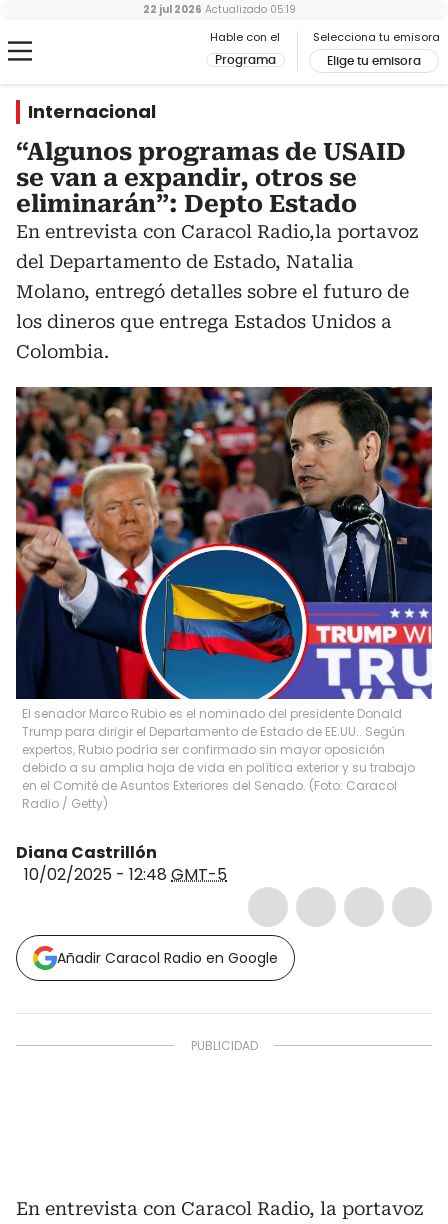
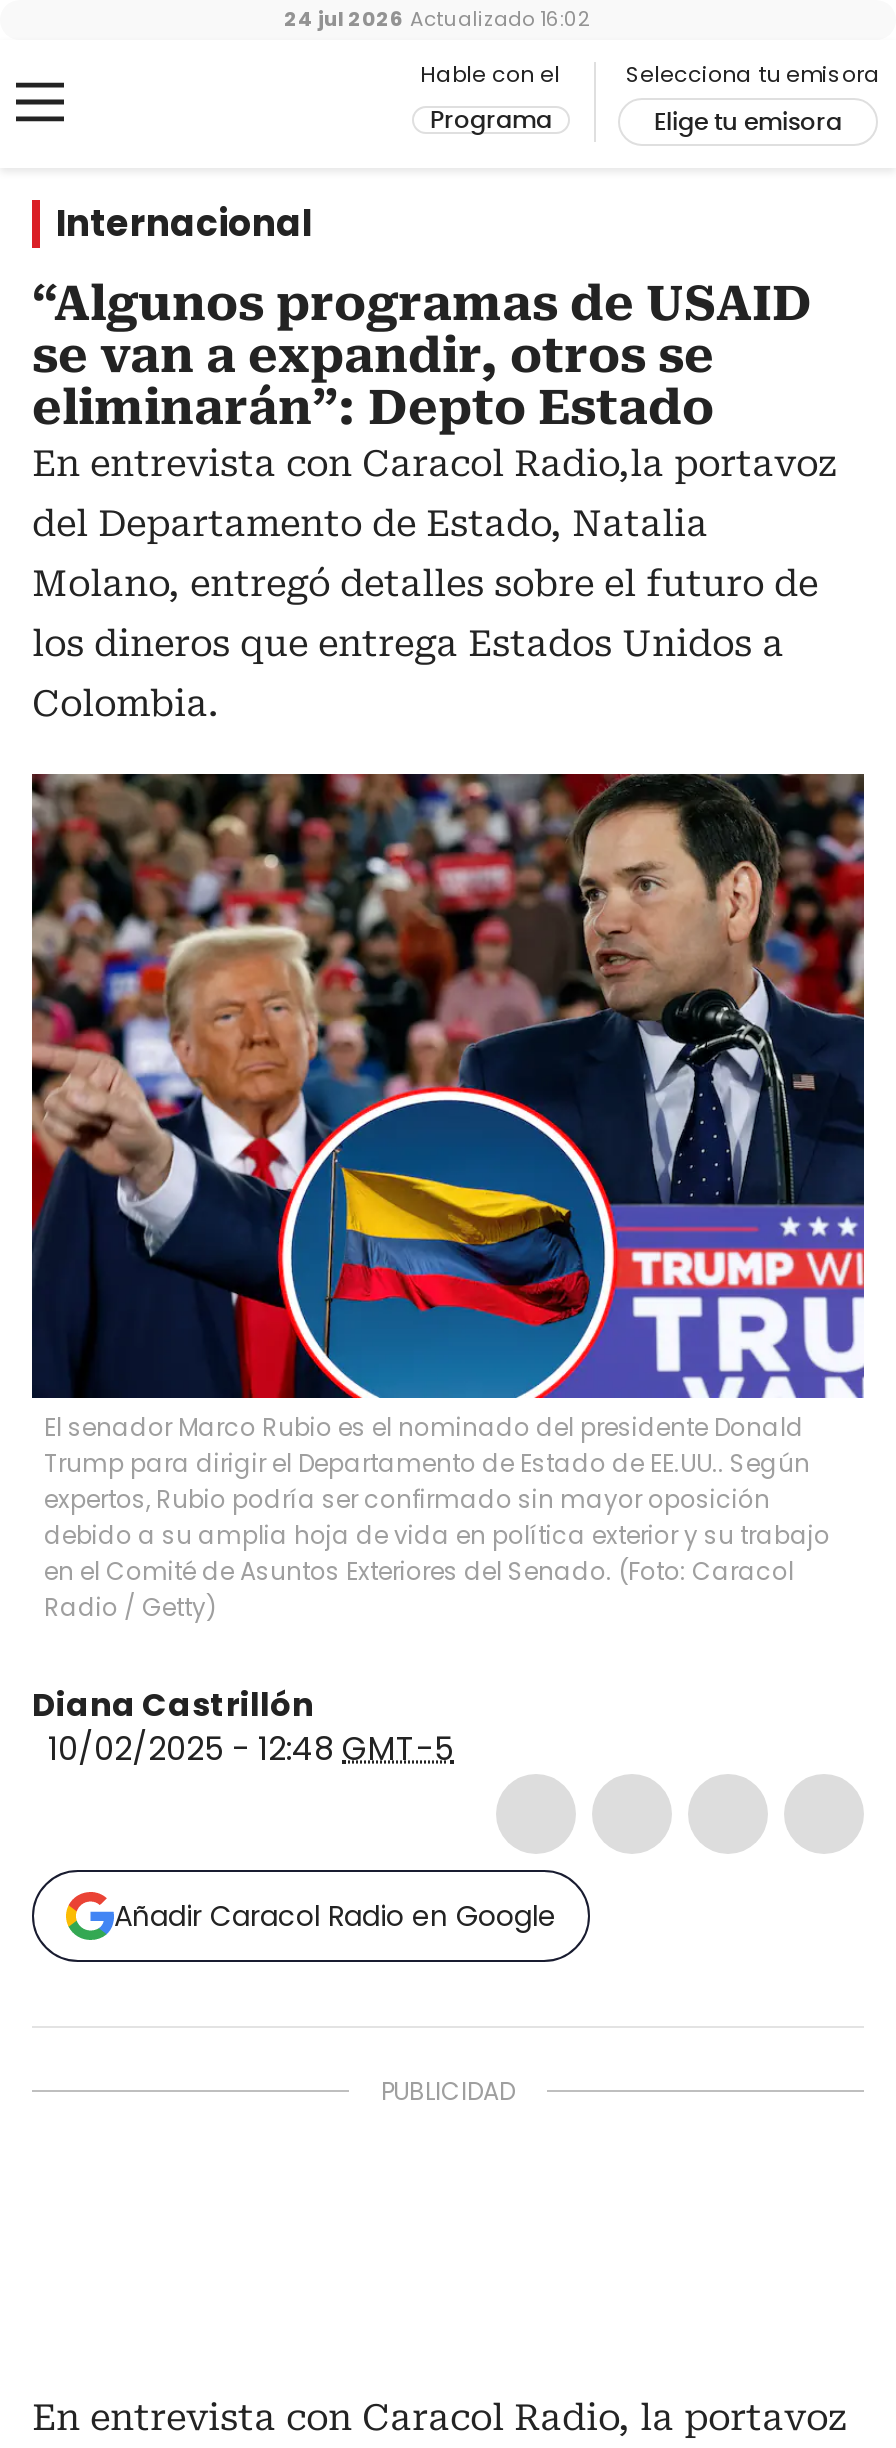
[142,2,295,17] 22 jul 2026 Actualizado 05:19 -> [284,4,592,34] 24 jul 2026 Actualizado 16:02

